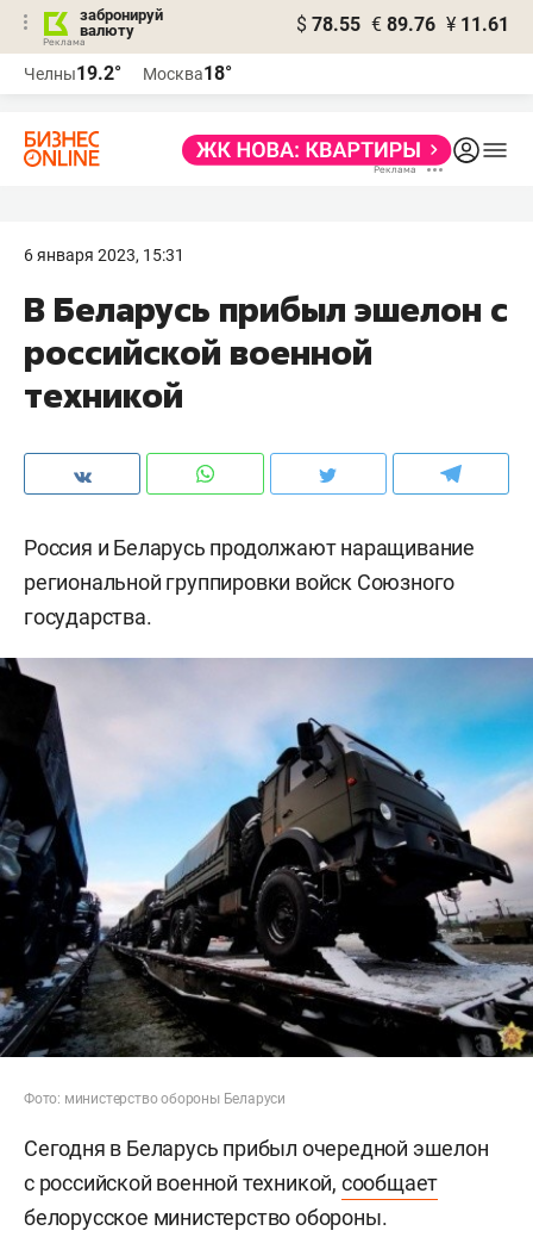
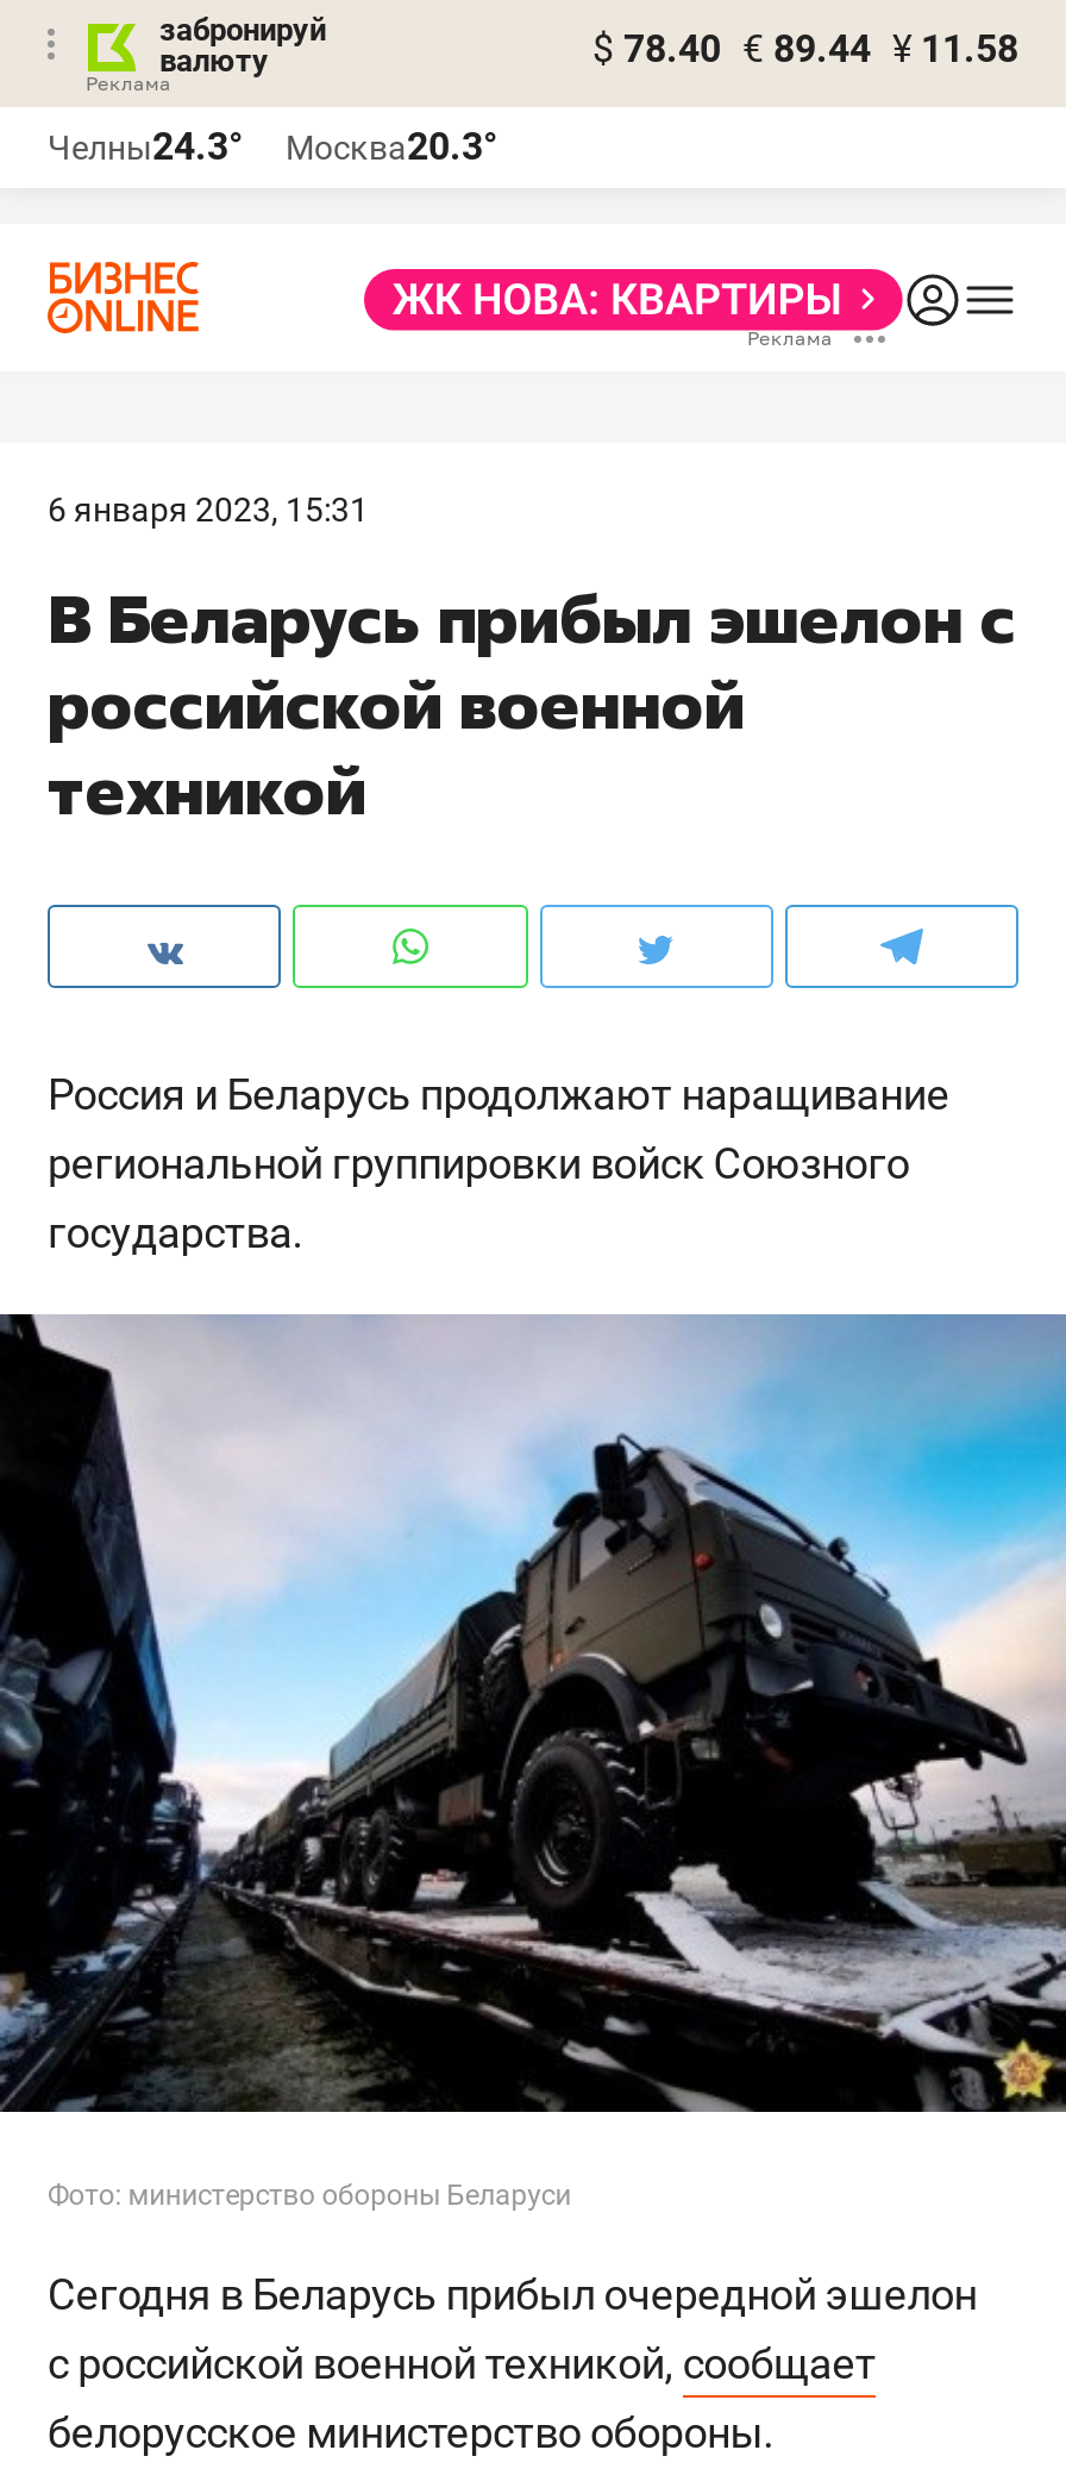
[296,13,509,36] $ 78.55 € 89.76 ¥ 11.61 -> [592,26,1018,71] $ 78.40 € 89.44 ¥ 11.58
[24,62,121,85] Челны19.2° -> [48,124,243,169] Челны24.3°
[143,62,232,85] Москва18° -> [286,124,497,169] Москва20.3°

